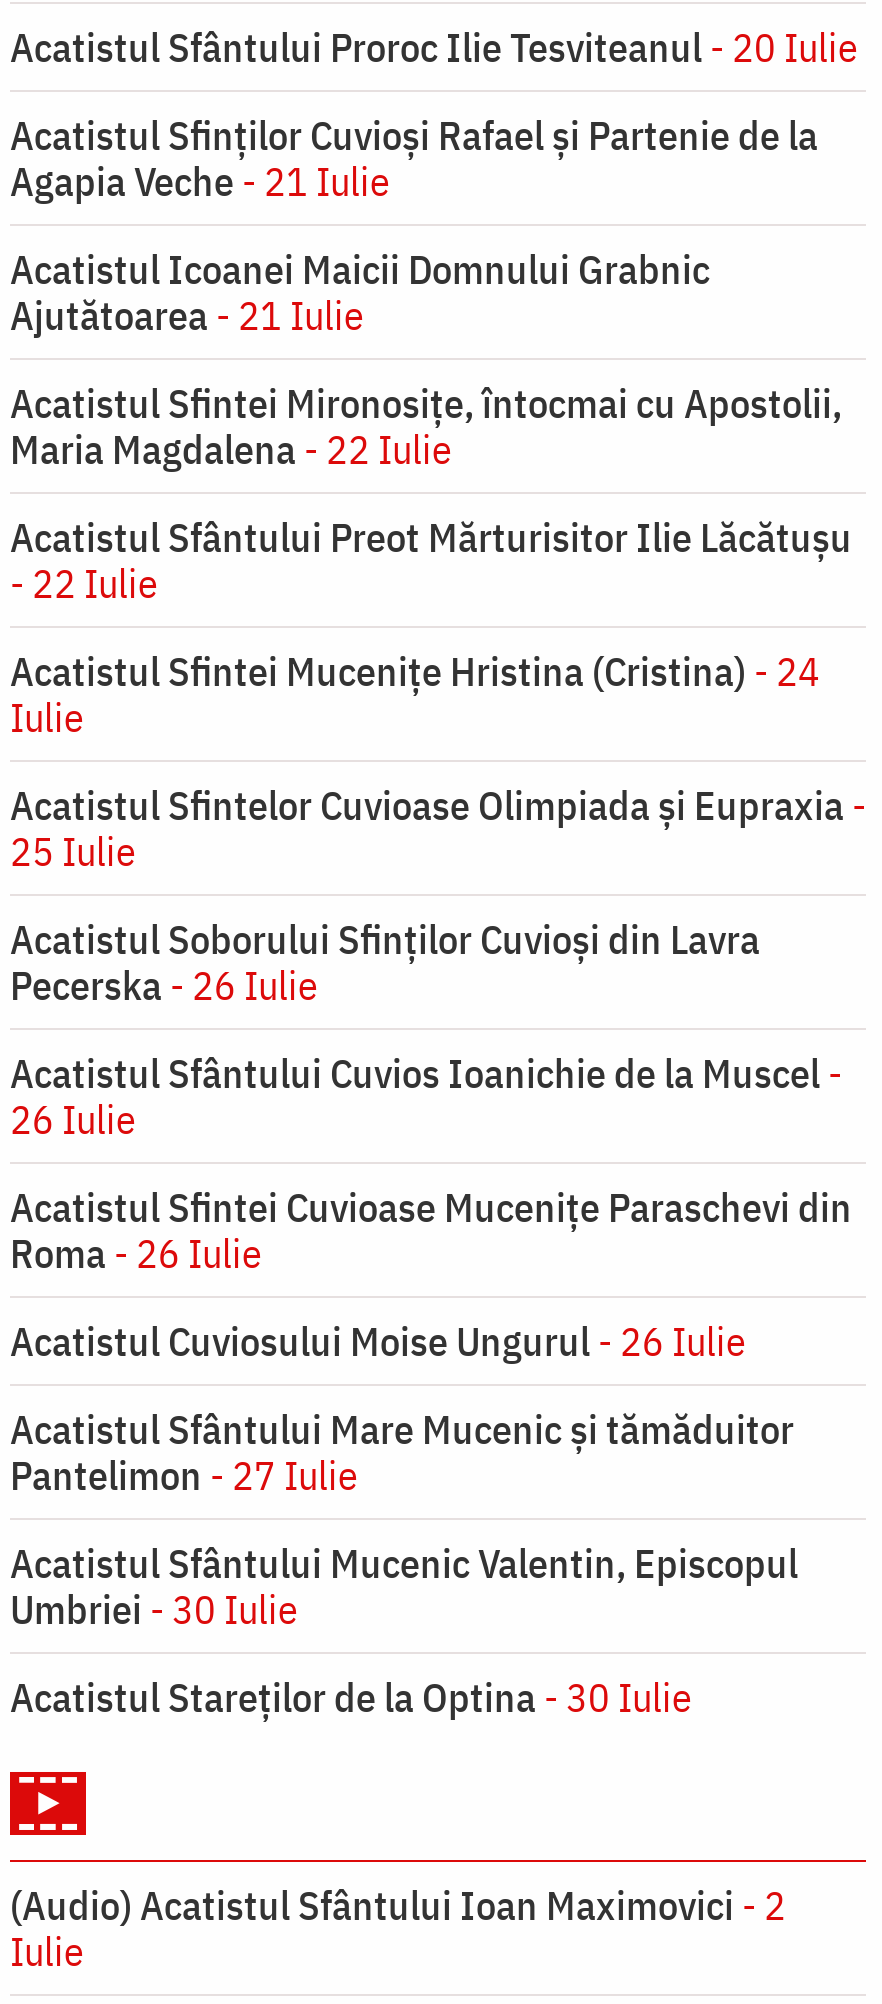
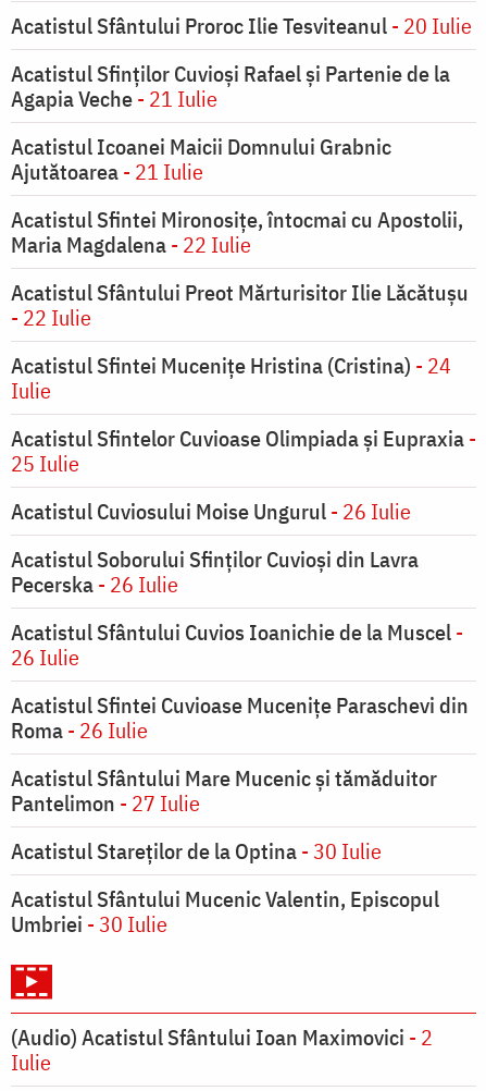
moved [10,913,852,1281] -> [11,545,469,745]: Acatistul Soborului Sfinților Cuvioși din Lavra | Pecerska - 26 Iulie | Acatistul Sfântului Cuvios Ioanichie de la Muscel - | 26 Iulie | Acatistul Sfintei Cuvioase Mucenițe Paraschevi din | Roma - 26 Iulie
moved [10,1315,746,1369] -> [11,497,411,526]: Acatistul Cuviosului Moise Ungurul - 26 Iulie
moved [10,1537,798,1637] -> [11,885,439,939]: Acatistul Sfântului Mucenic Valentin, Episcopul | Umbriei - 30 Iulie
moved [10,1671,692,1725] -> [11,837,382,866]: Acatistul Stareţilor de la Optina - 30 Iulie

